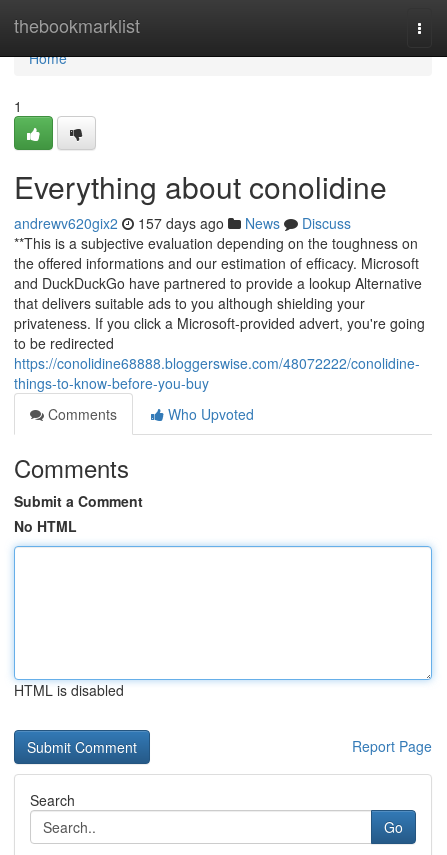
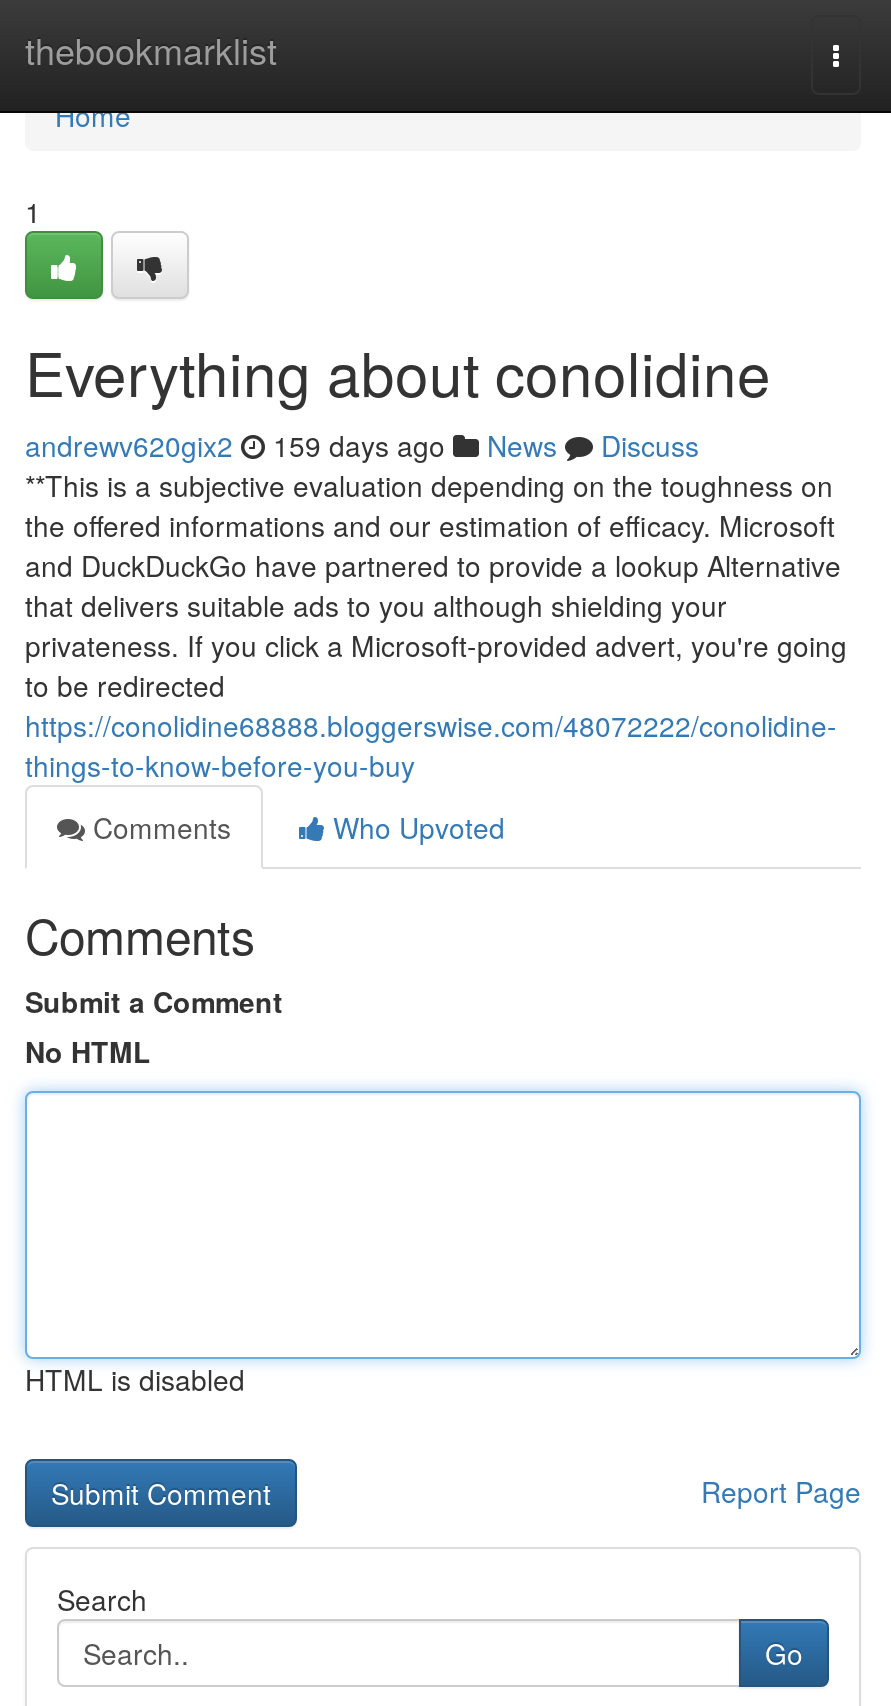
[14,213,351,233] andrewv620gix2 157 days ago News Discuss -> [25,425,699,465] andrewv620gix2 159 days ago News Discuss

